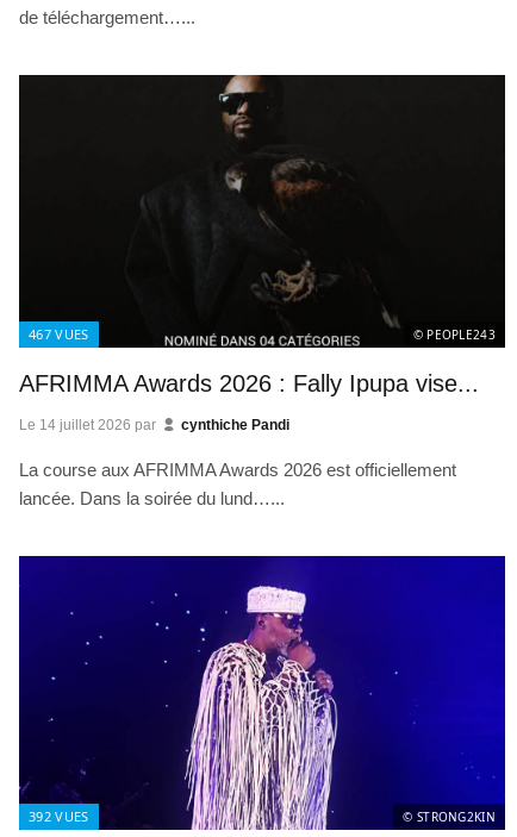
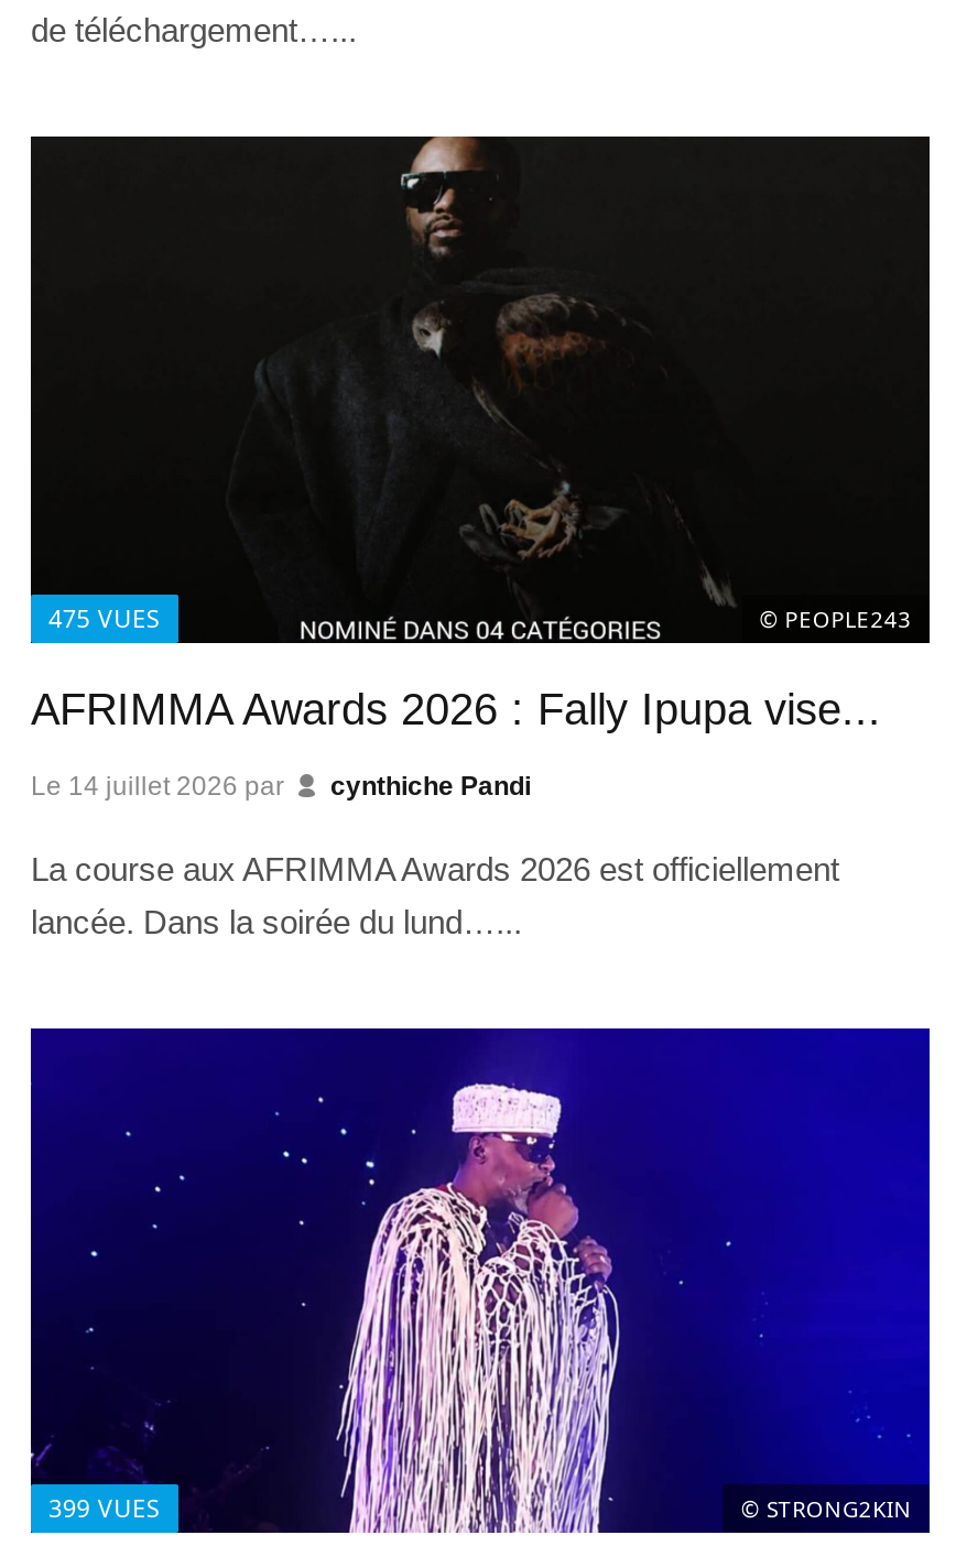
[29,325,89,343] 467 VUES -> [48,600,160,633] 475 VUES
[29,807,89,824] 392 VUES -> [48,1491,160,1524] 399 VUES

